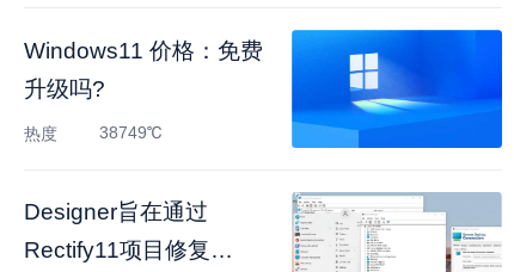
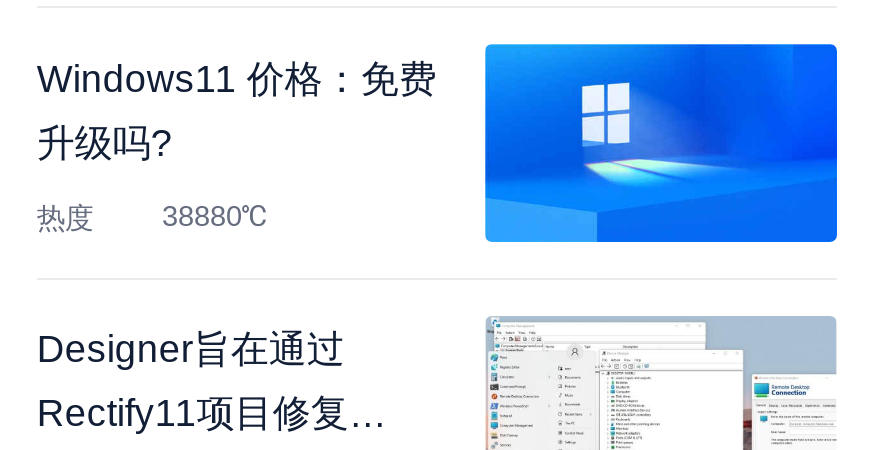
[99,123,162,142] 38749℃ -> [162,201,268,233] 38880℃

